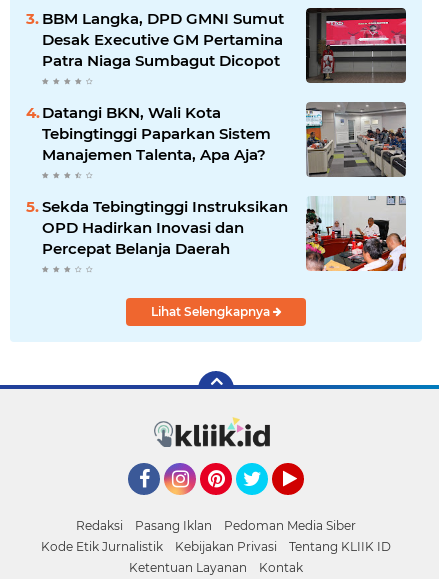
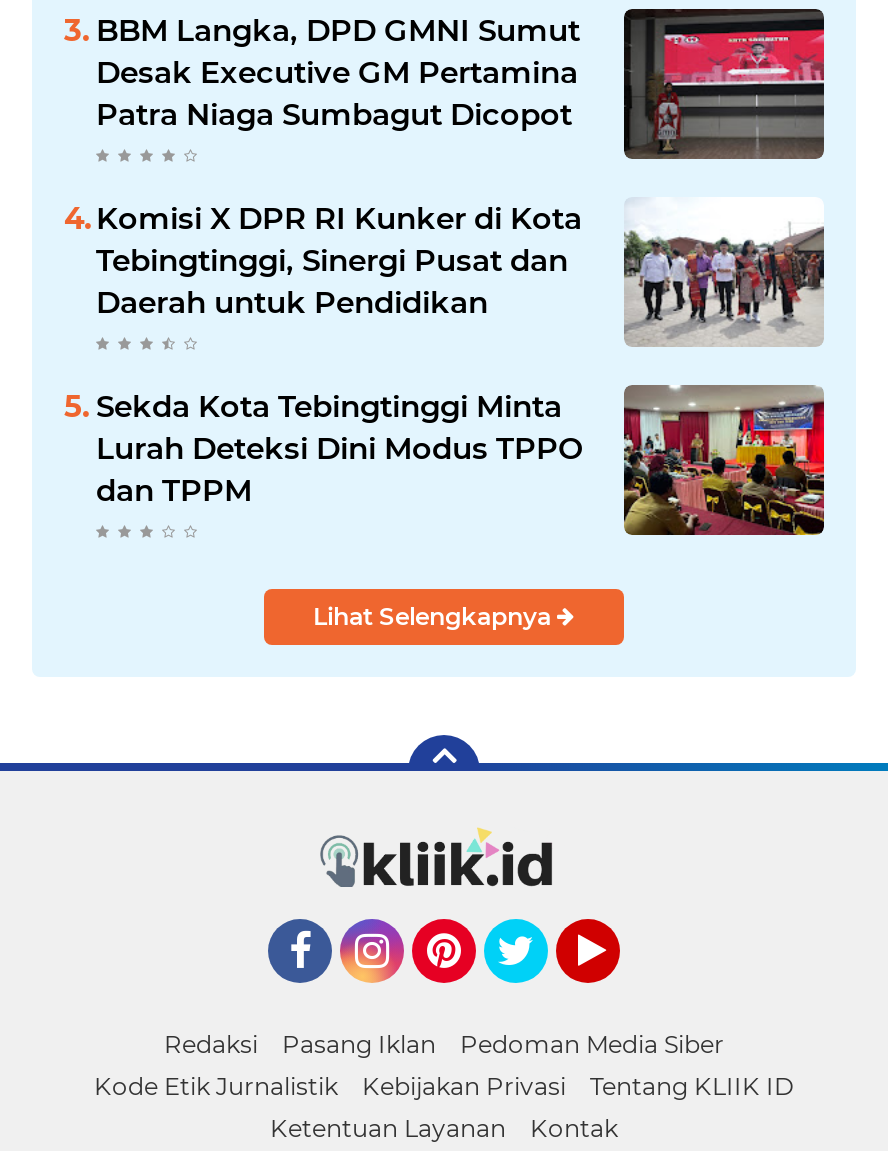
[42,101,407,178] [image] | Datangi BKN, Wali Kota | Tebingtinggi Paparkan Sistem | Manajemen Talenta, Apa Aja? -> [96,197,826,347] [image] | Komisi X DPR RI Kunker di Kota | Tebingtinggi, Sinergi Pusat dan | Daerah untuk Pendidikan
[42,196,407,272] [image] | Sekda Tebingtinggi Instruksikan | OPD Hadirkan Inovasi dan | Percepat Belanja Daerah -> [96,383,826,537] [image] | Sekda Kota Tebingtinggi Minta | Lurah Deteksi Dini Modus TPPO | dan TPPM

